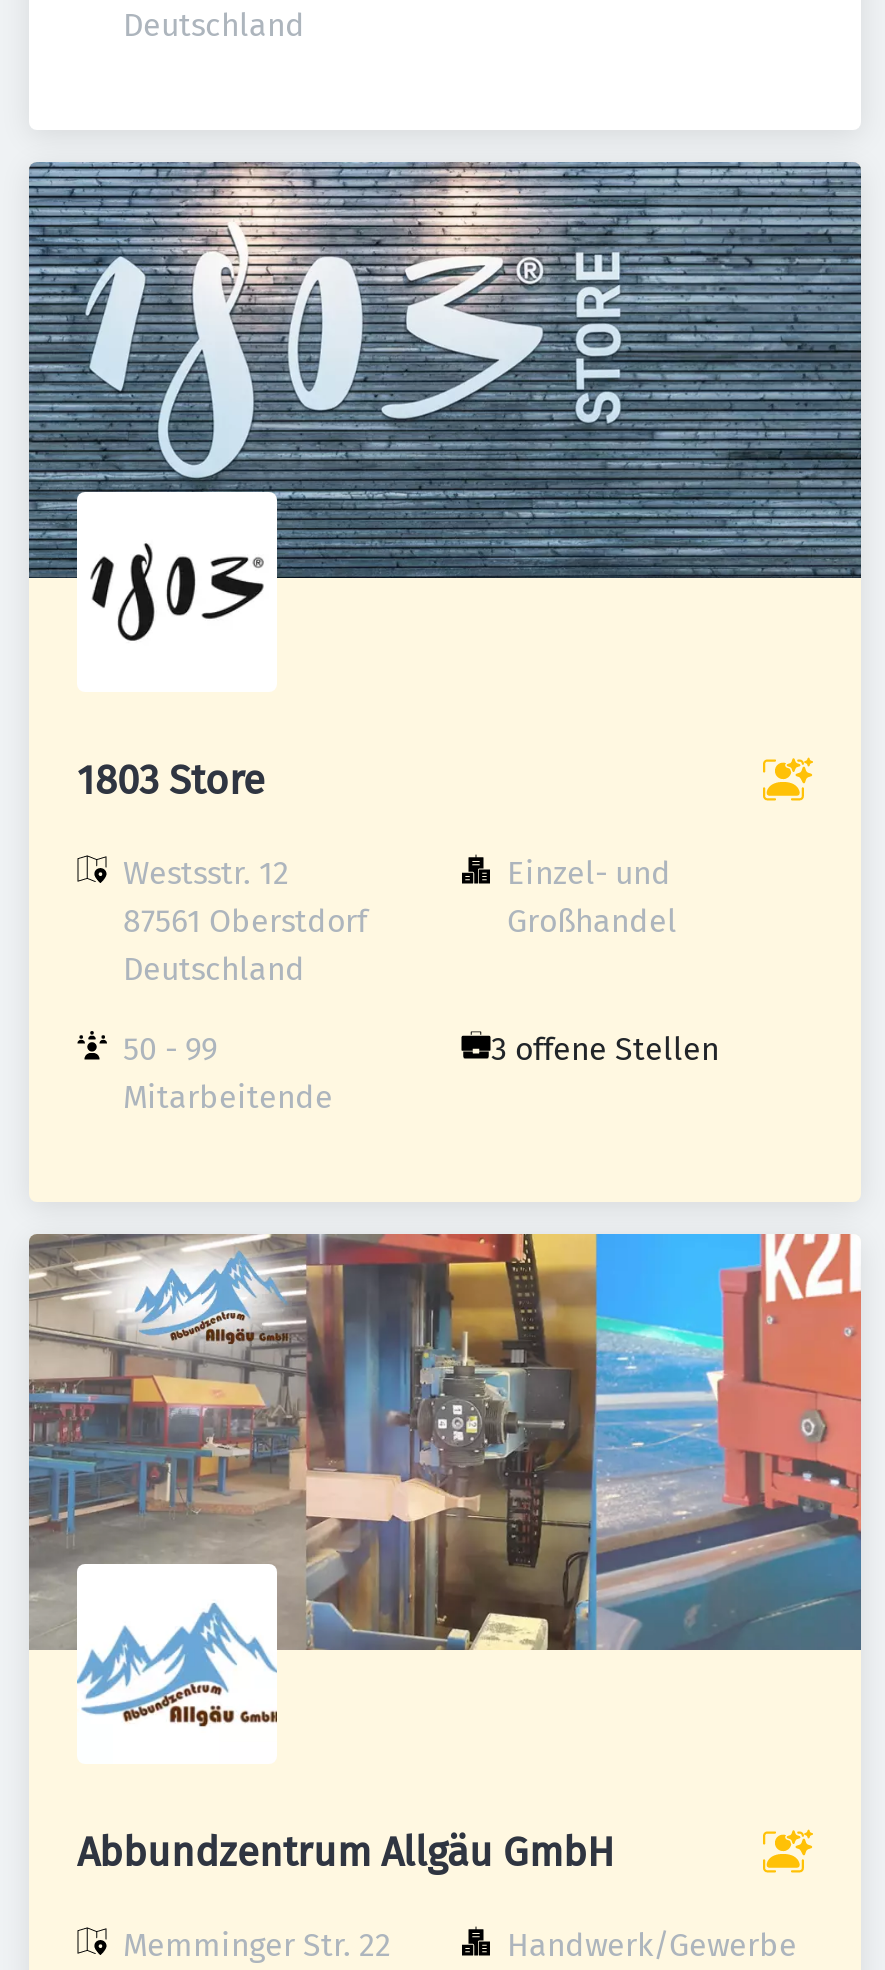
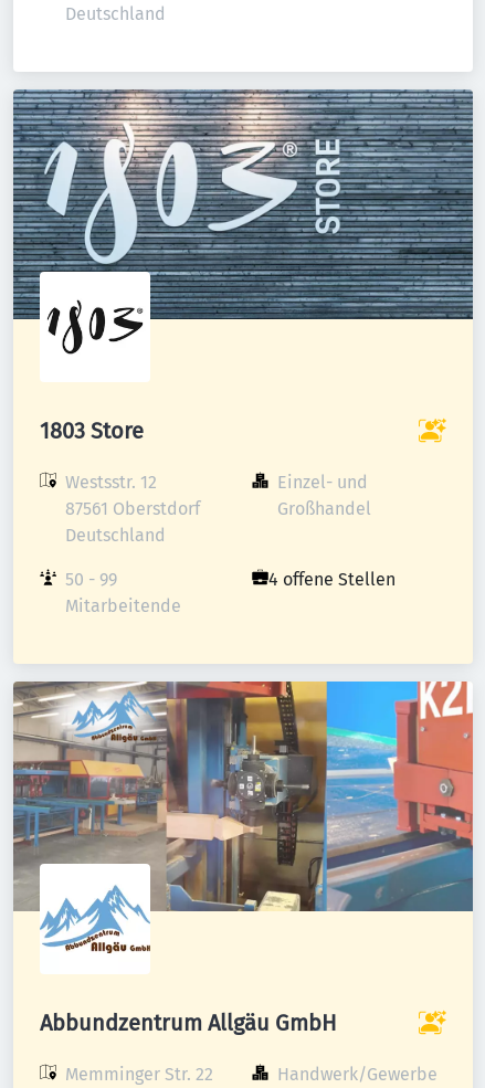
[491,1030,719,1068] 3 offene Stellen -> [268,569,396,590] 4 offene Stellen

